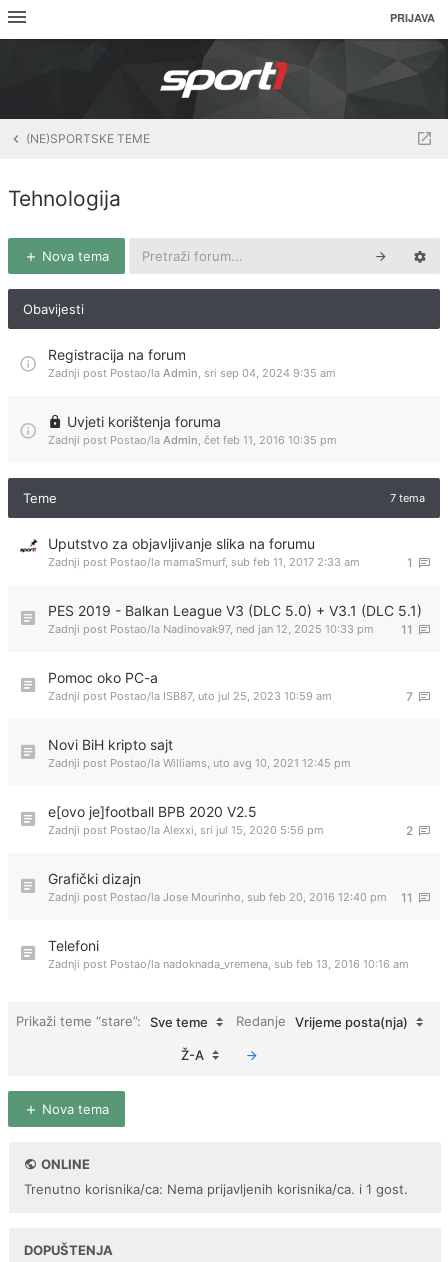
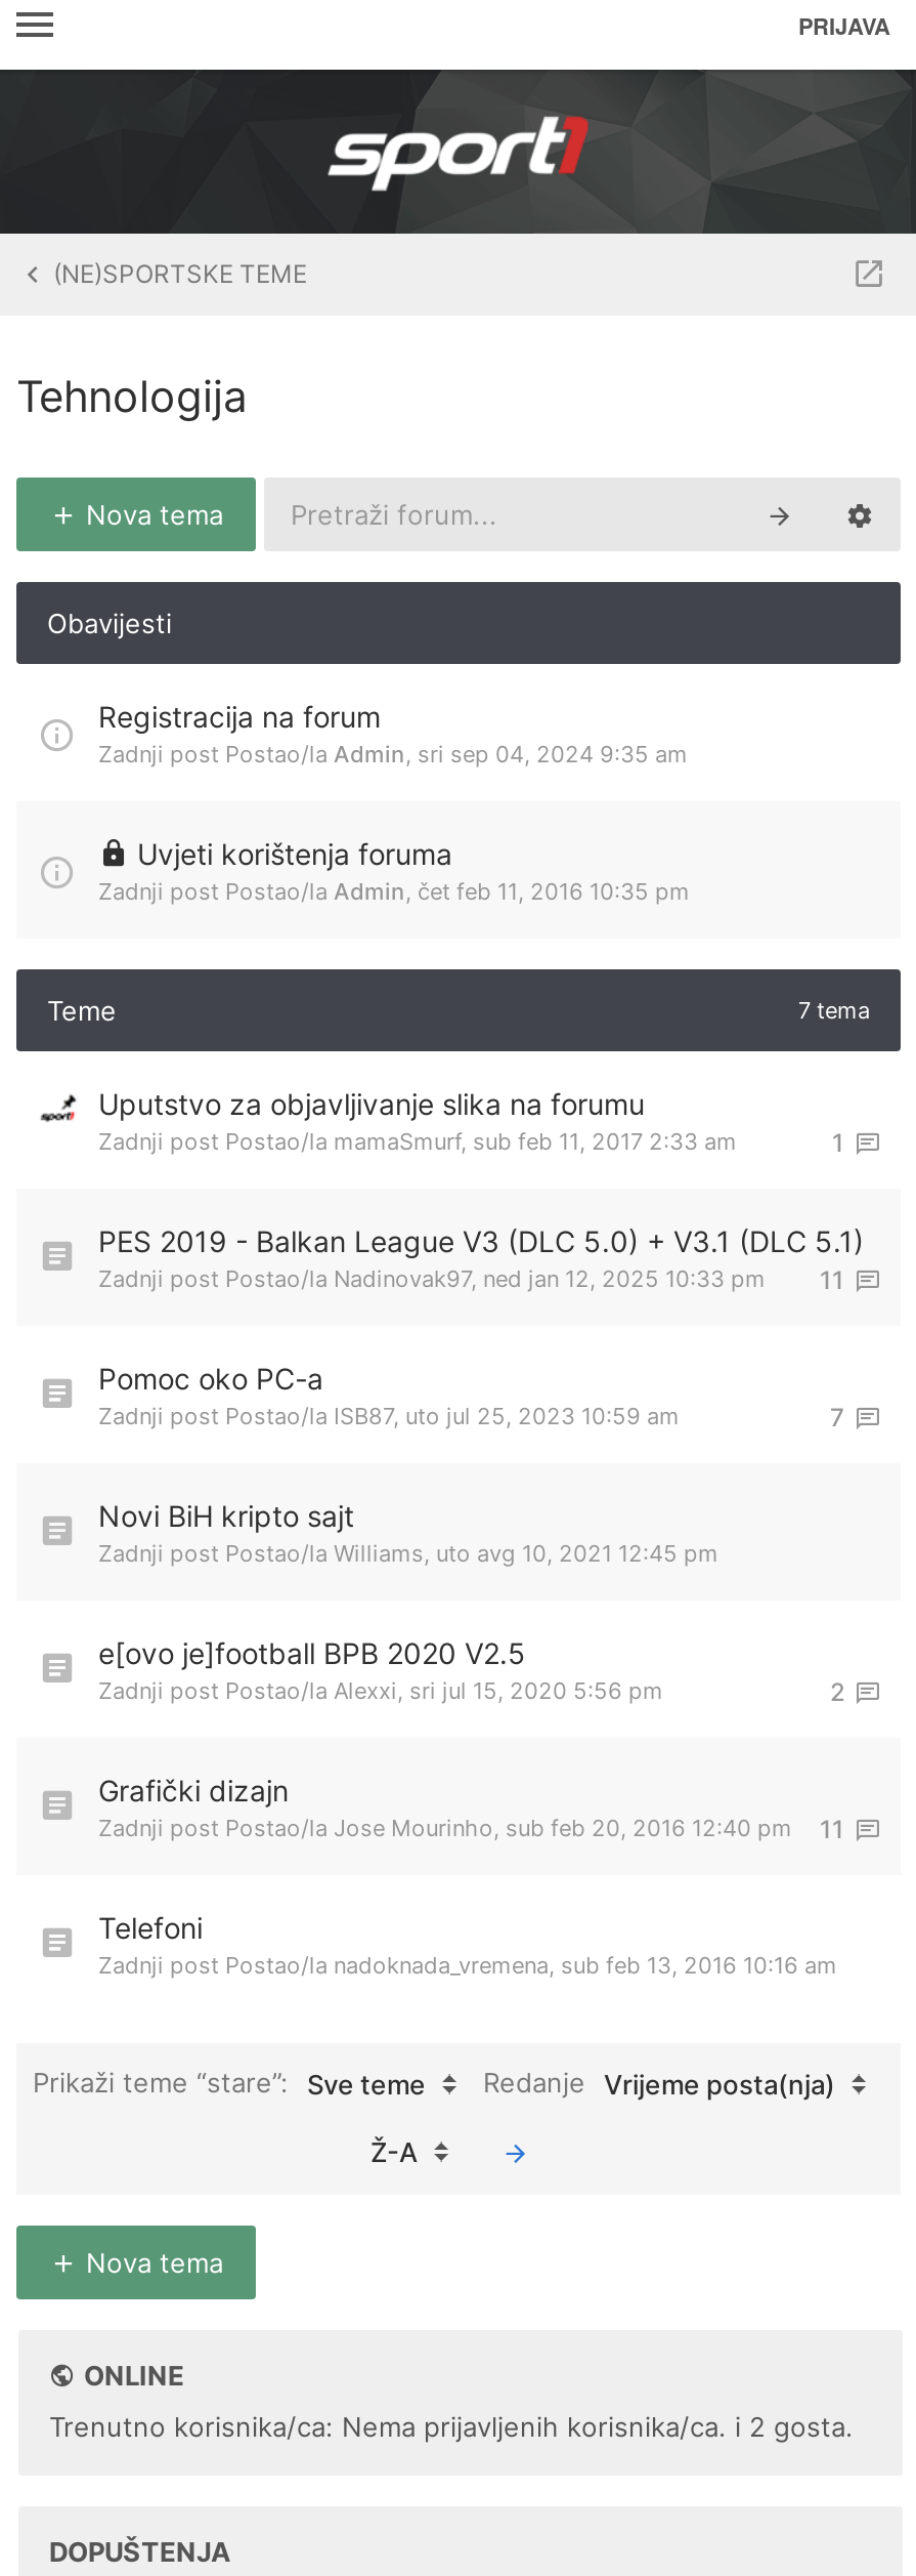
[24,1181,408,1197] Trenutno korisnika/ca: Nema prijavljenih korisnika/ca. i 1 gost. -> [49,2410,854,2443] Trenutno korisnika/ca: Nema prijavljenih korisnika/ca. i 2 gosta.

